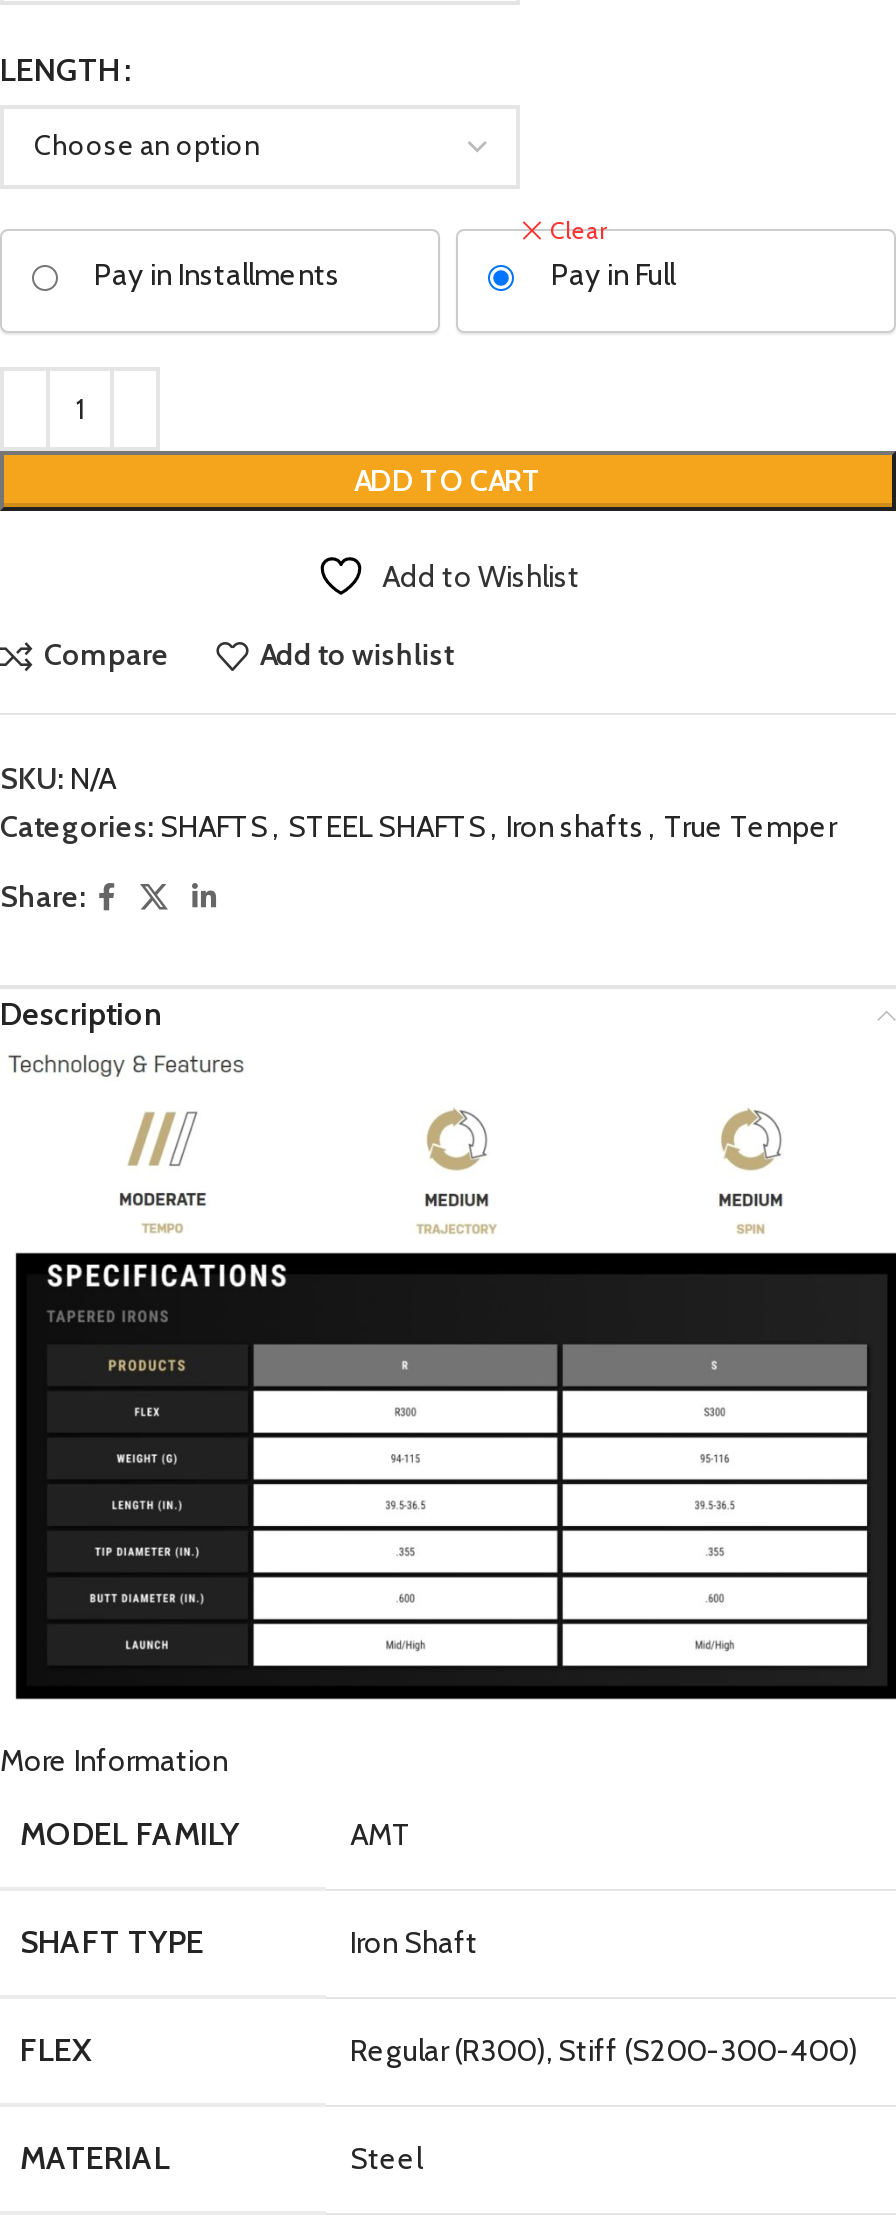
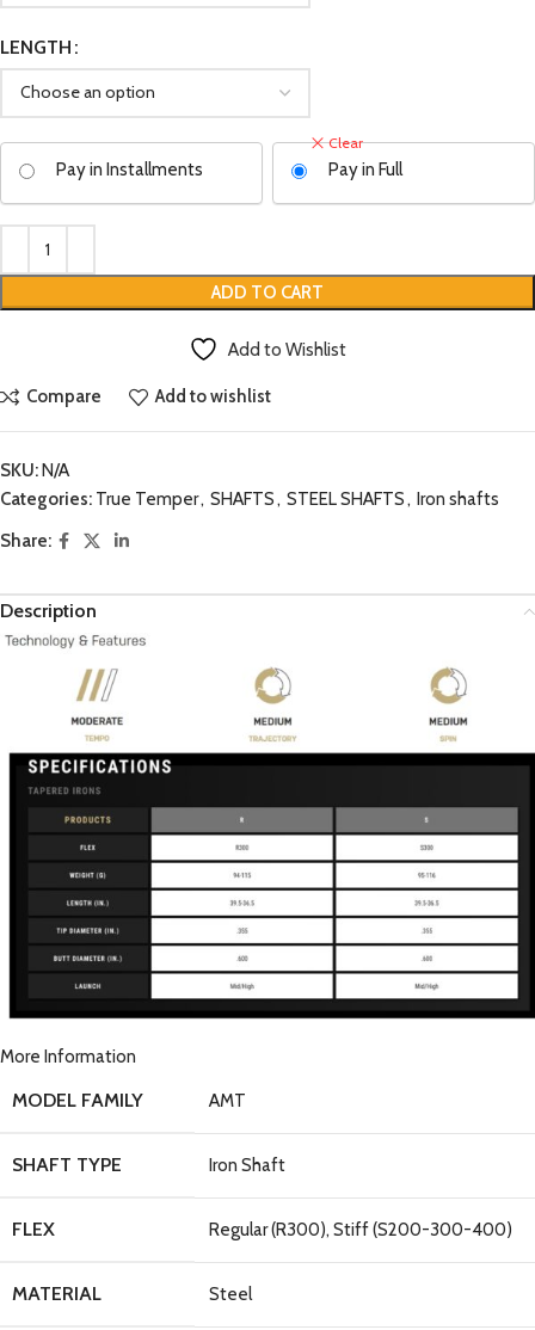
[0,809,836,845] Categories: SHAFTS , STEEL SHAFTS , Iron shafts , True Temper -> [0,488,499,510] Categories: True Temper , SHAFTS , STEEL SHAFTS , Iron shafts

